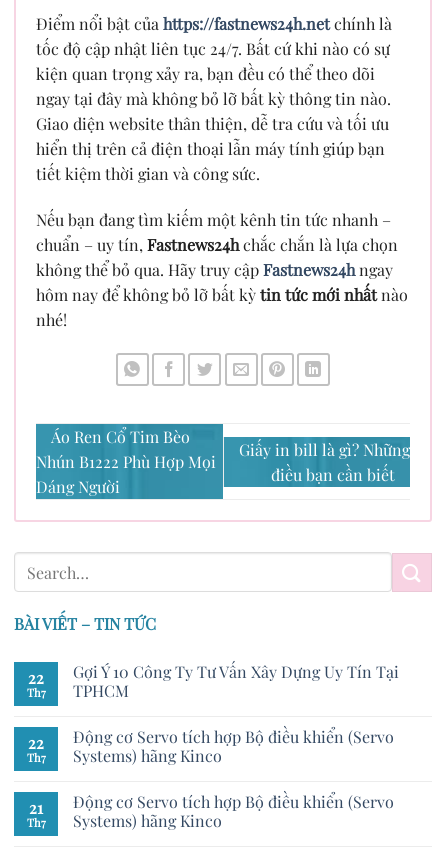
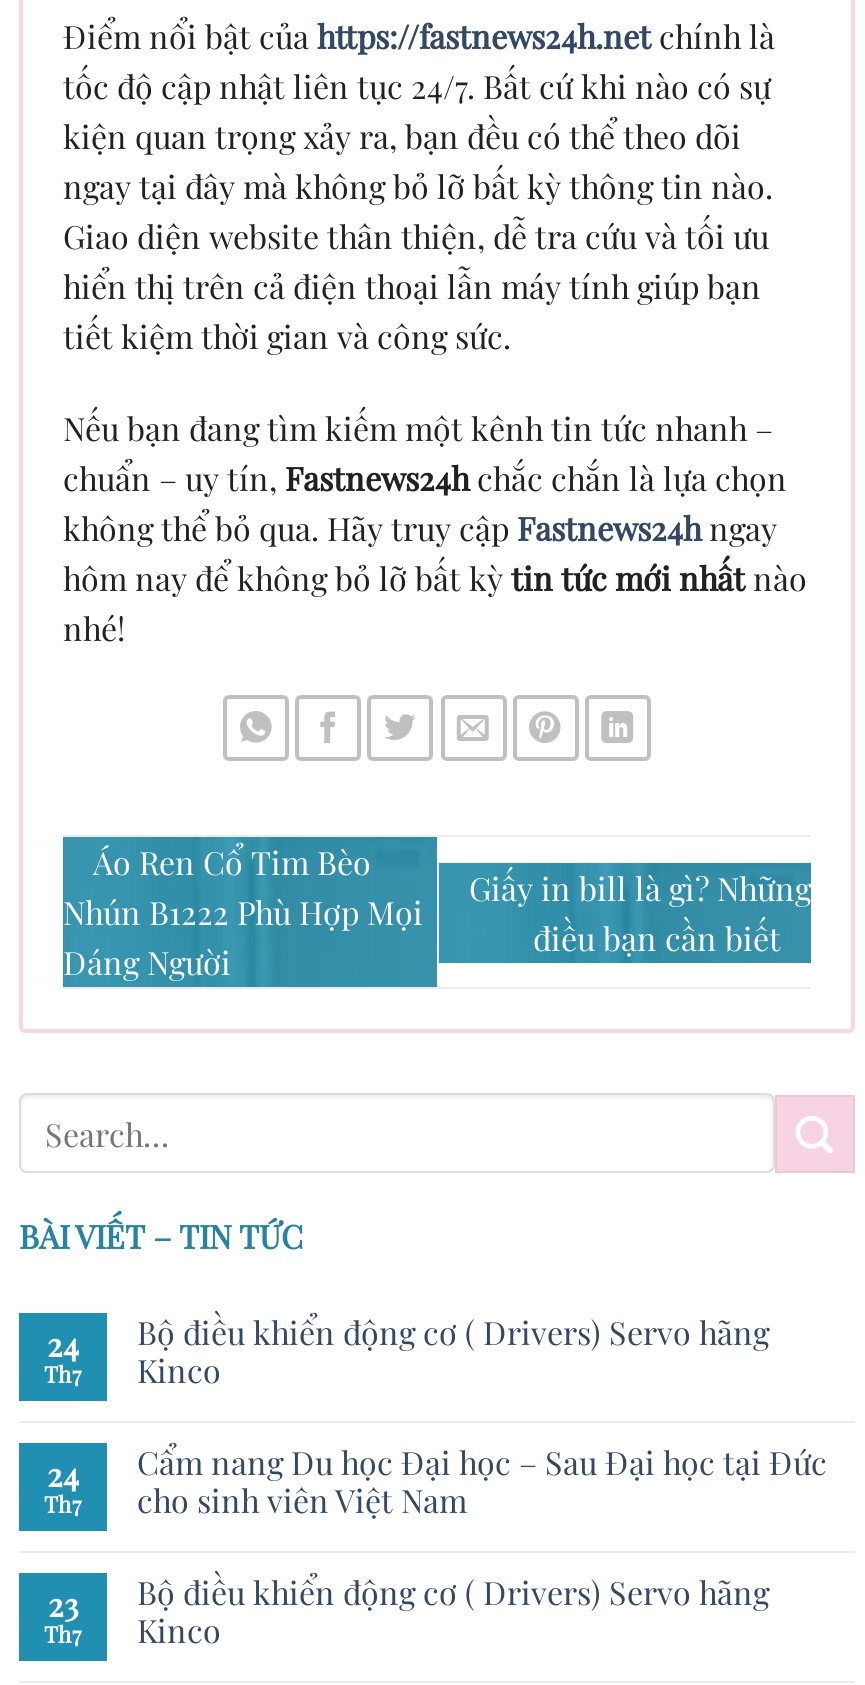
[73,661,399,701] Gợi Ý 10 Công Ty Tư Vấn Xây Dựng Uy Tín Tại | TPHCM -> [137,1311,769,1391] Bộ điều khiển động cơ ( Drivers) Servo hãng | Kinco
[28,667,44,688] 22 -> [47,1323,79,1365] 24
[73,726,394,766] Động cơ Servo tích hợp Bộ điều khiển (Servo | Systems) hãng Kinco -> [137,1441,827,1521] Cẩm nang Du học Đại học – Sau Đại học tại Đức | cho sinh viên Việt Nam
[28,732,44,753] 22 -> [47,1453,79,1495] 24
[73,791,394,831] Động cơ Servo tích hợp Bộ điều khiển (Servo | Systems) hãng Kinco -> [137,1571,769,1651] Bộ điều khiển động cơ ( Drivers) Servo hãng | Kinco
[29,797,43,818] 21 -> [48,1583,78,1625] 23

